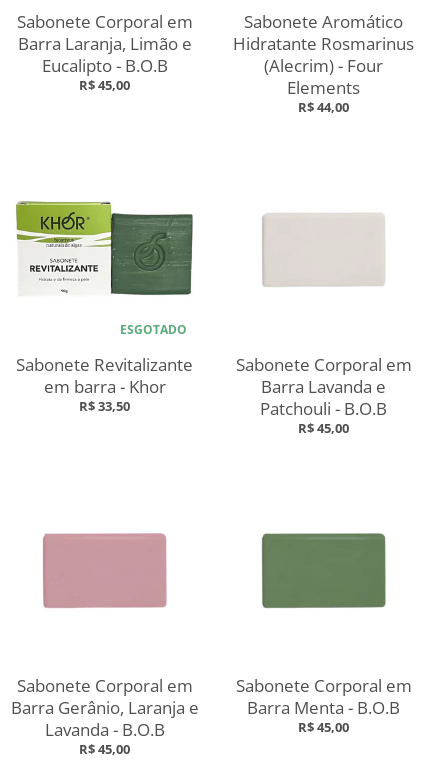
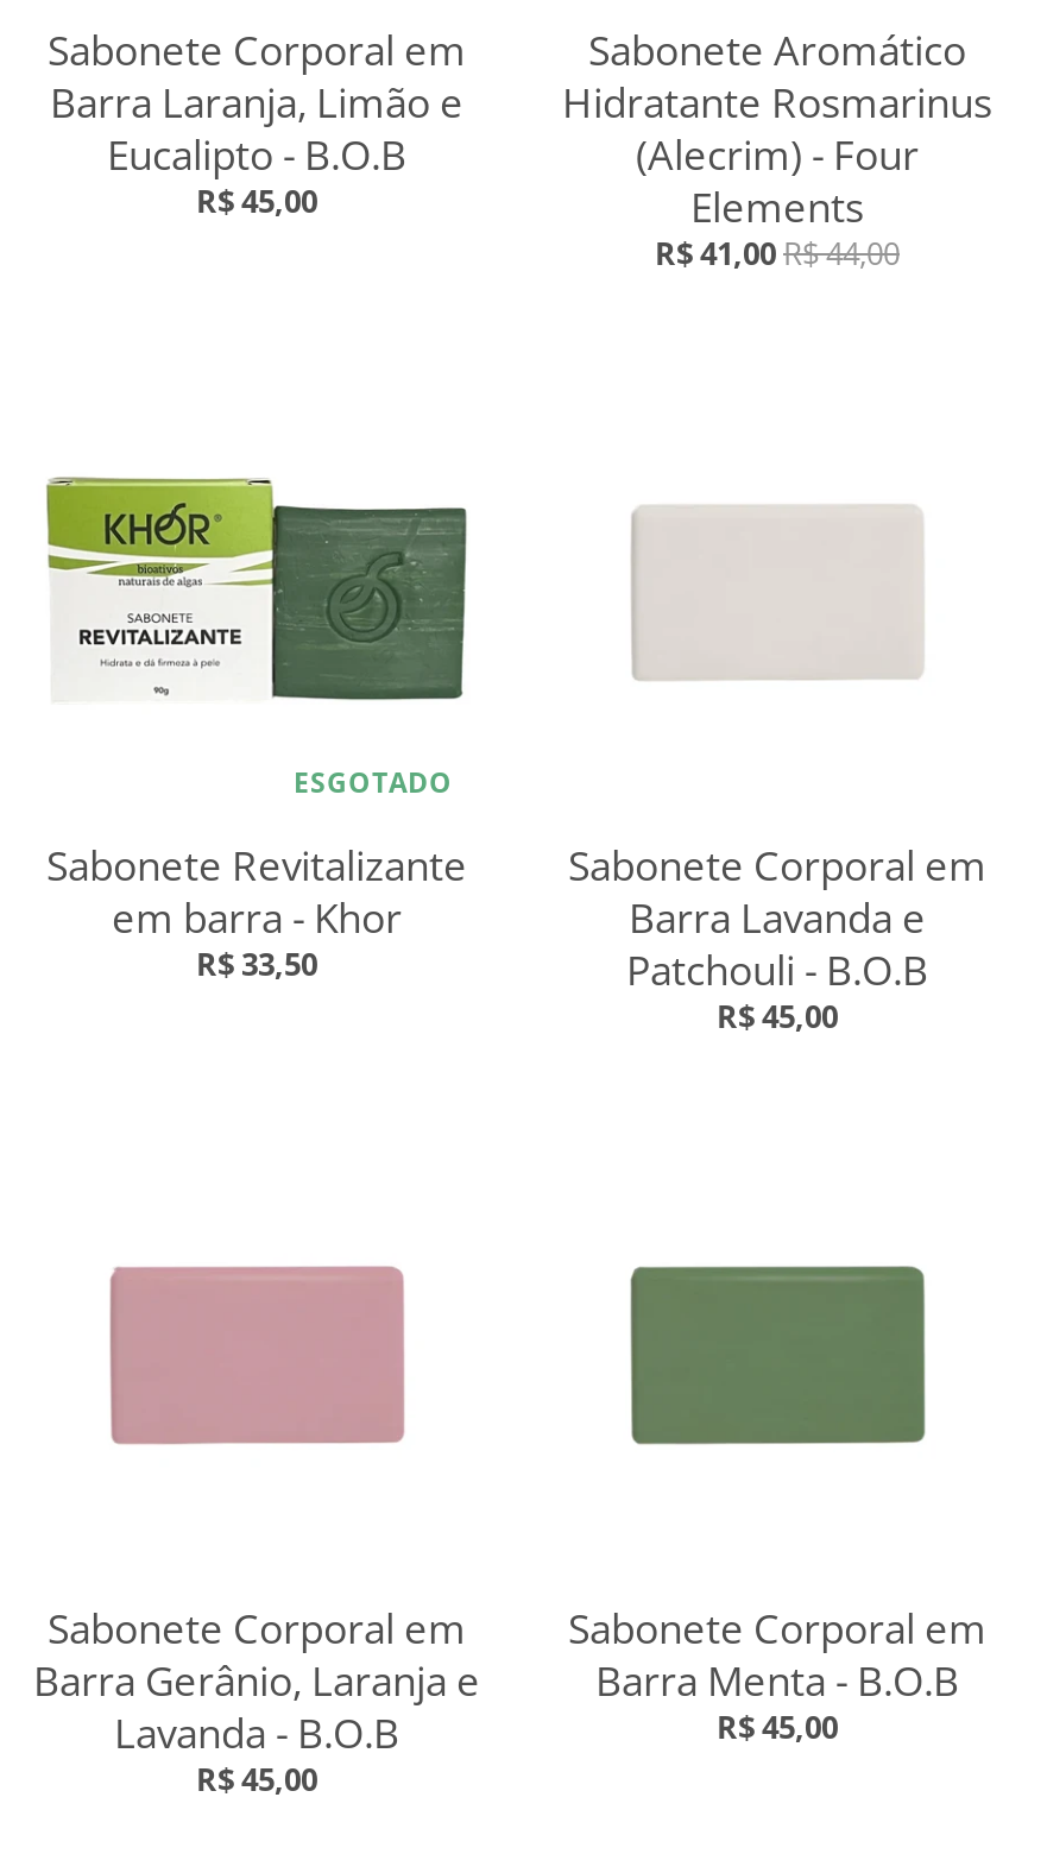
[298,98,349,116] R$ 44,00 -> [655,232,900,275] R$ 41,00 R$ 44,00

